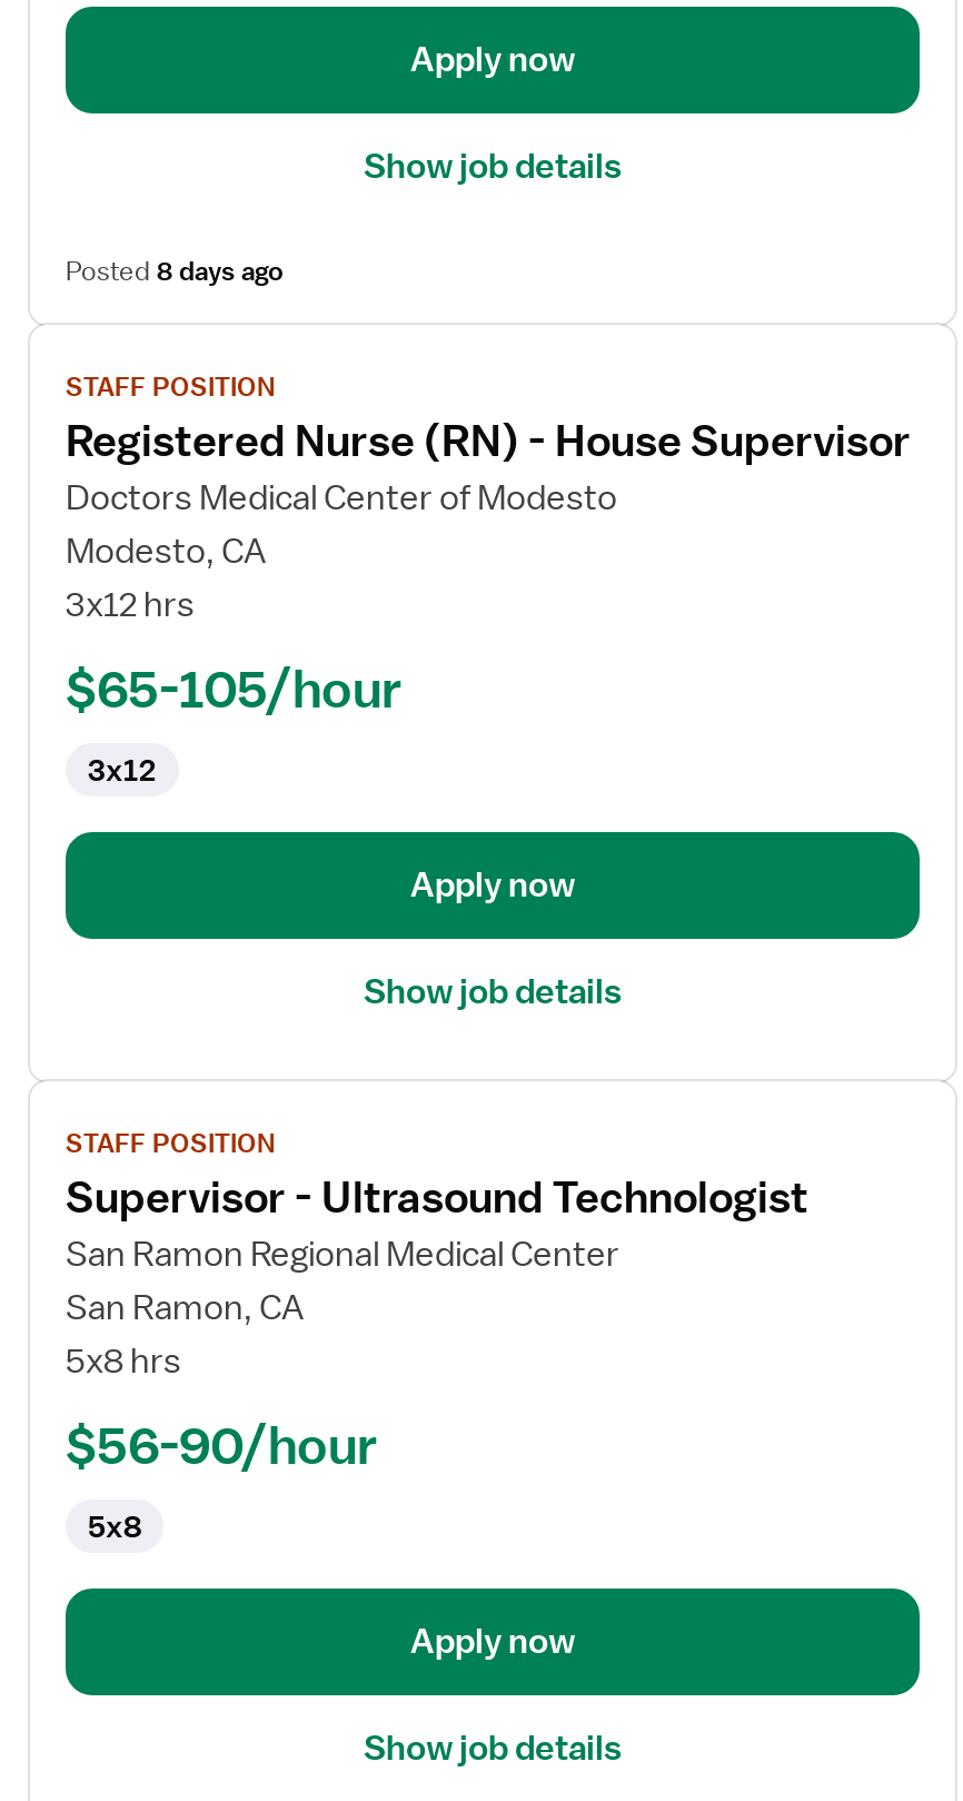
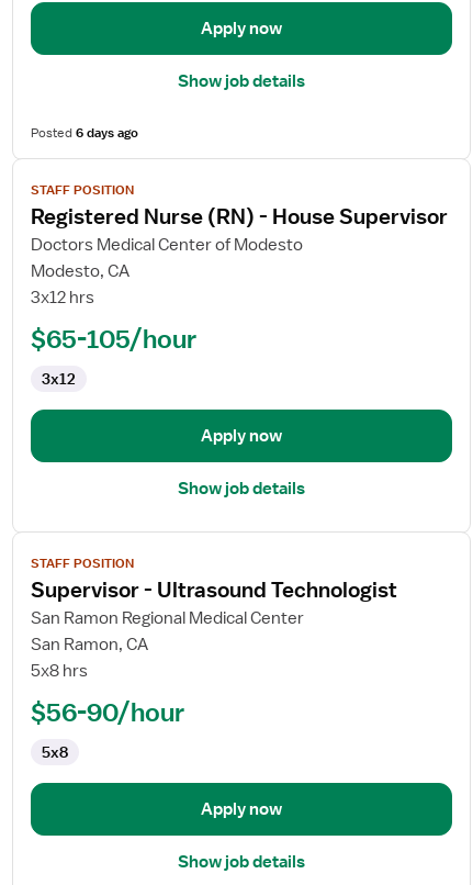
[66,254,284,289] Posted 8 days ago -> [31,124,138,142] Posted 6 days ago

